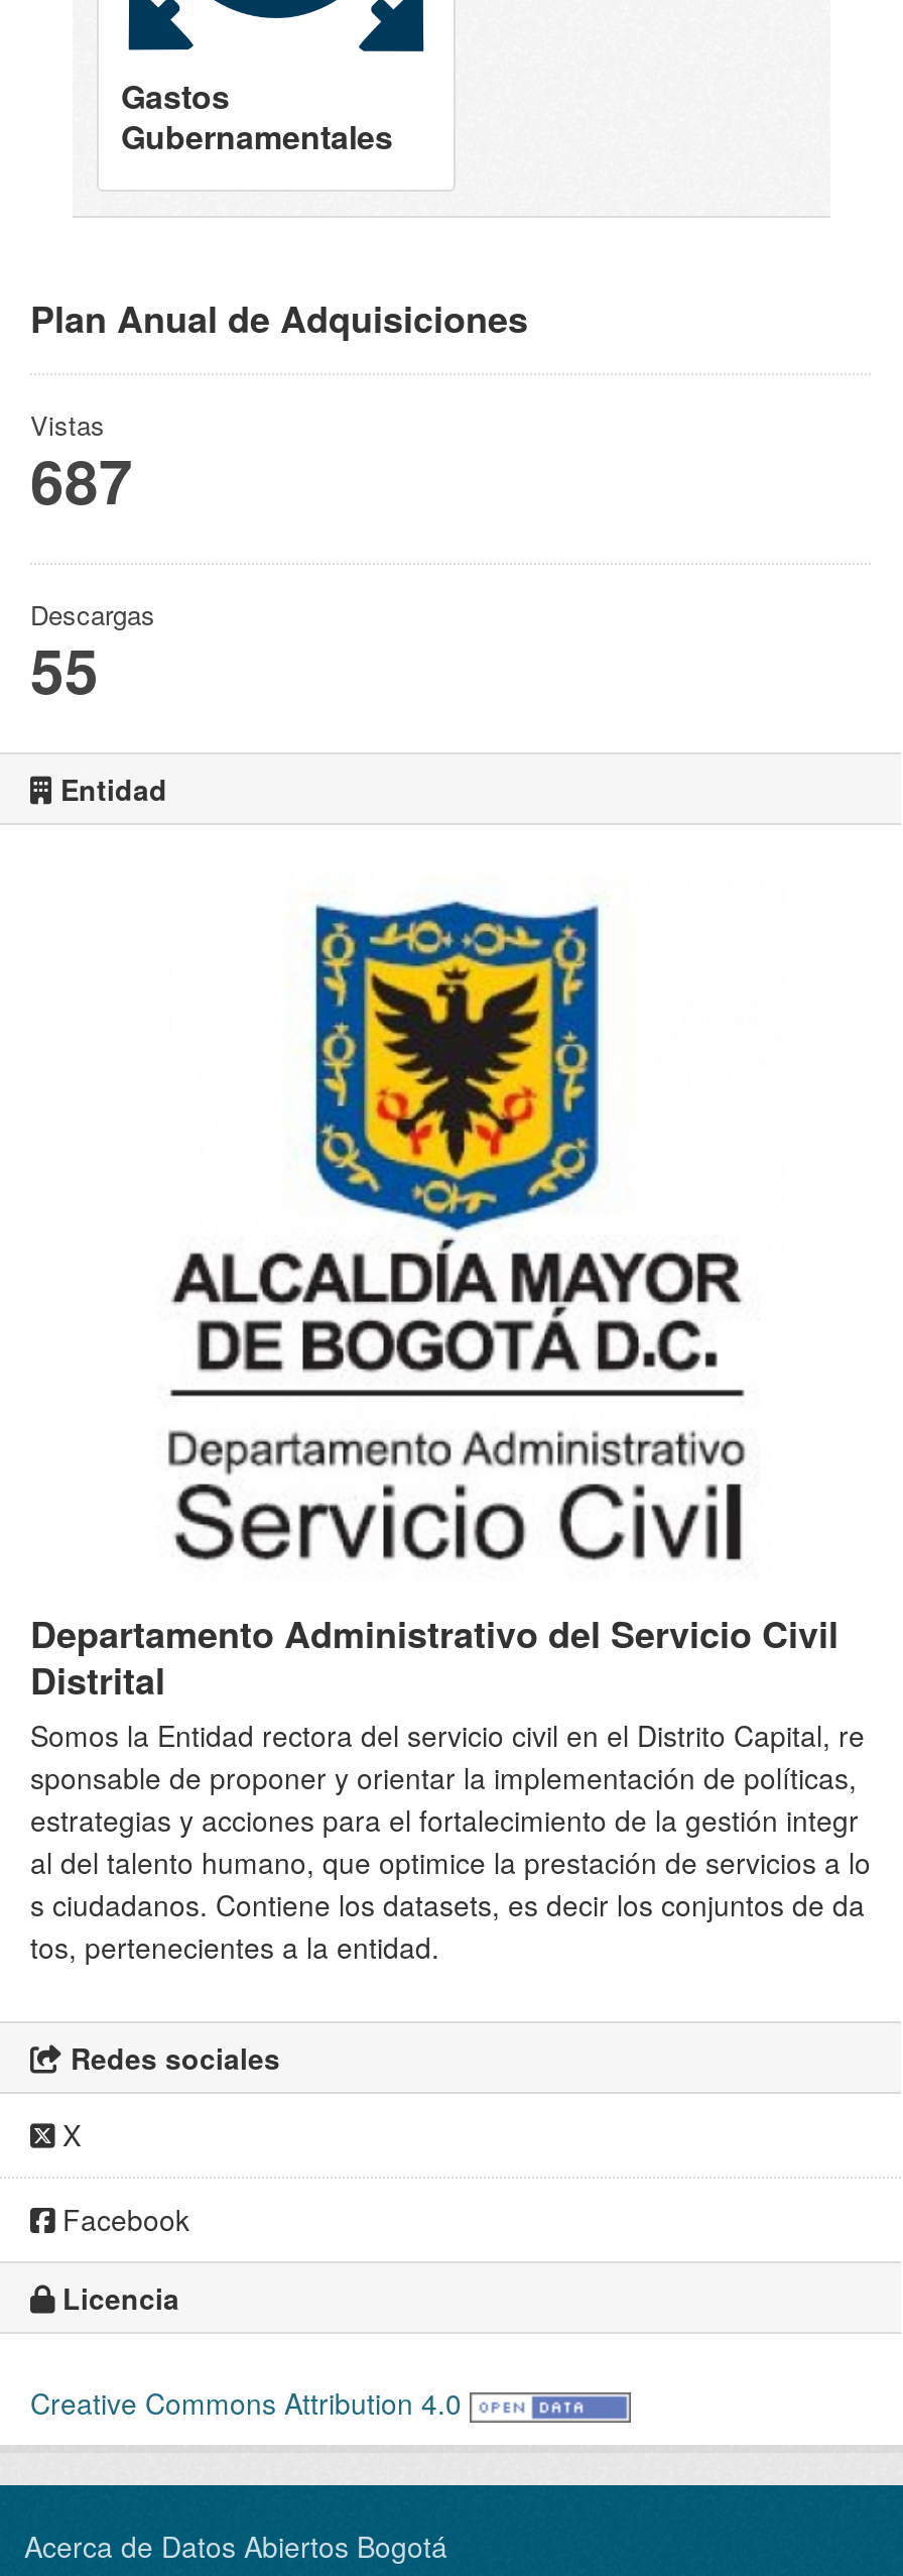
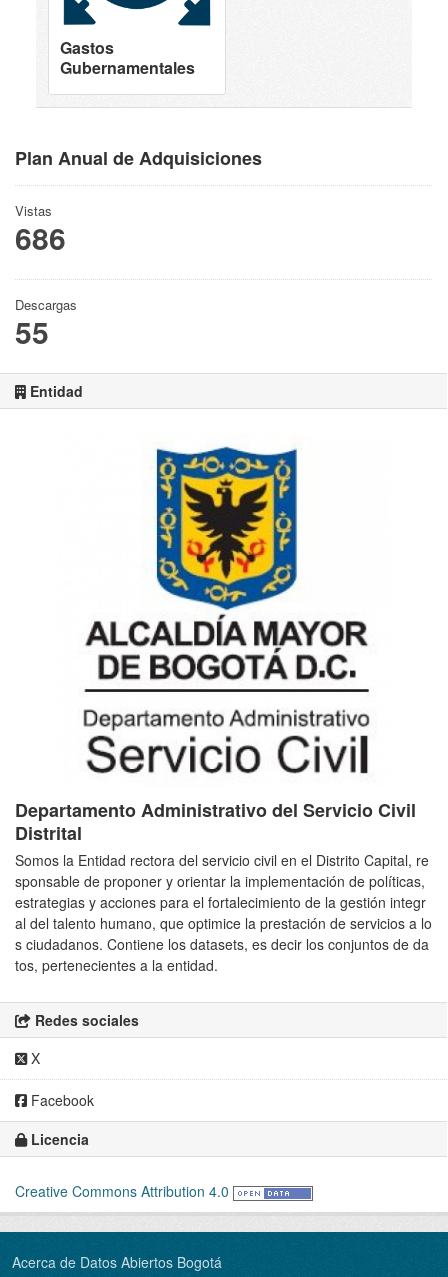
[30,436,133,522] 687 -> [15,216,66,259] 686

